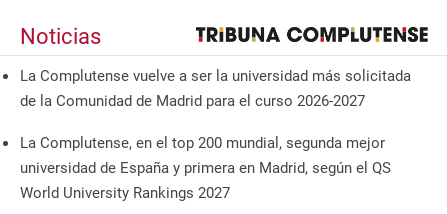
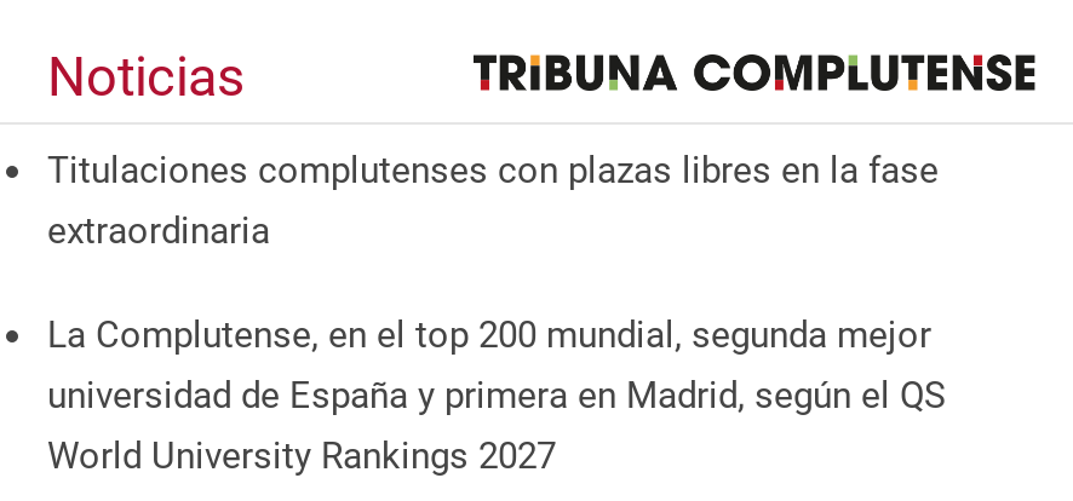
[20,67,411,110] La Complutense vuelve a ser la universidad más solicitada | de la Comunidad de Madrid para el curso 2026-2027 -> [47,150,939,254] Titulaciones complutenses con plazas libres en la fase | extraordinaria

